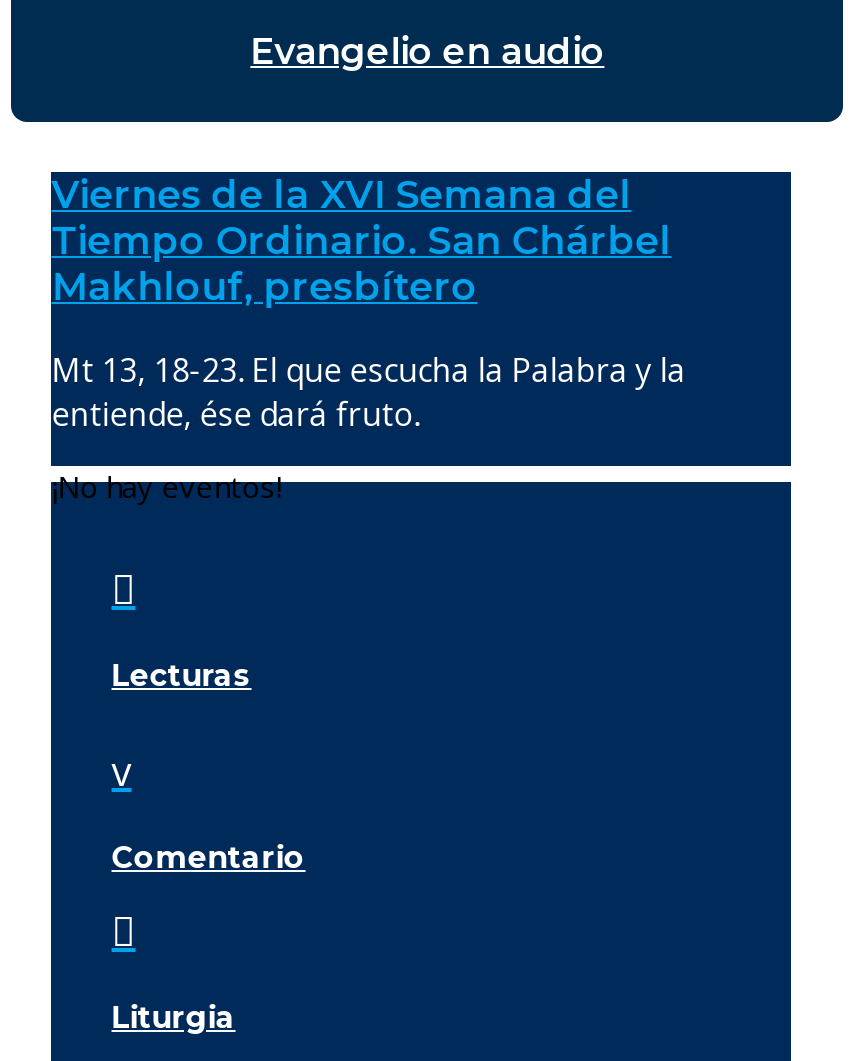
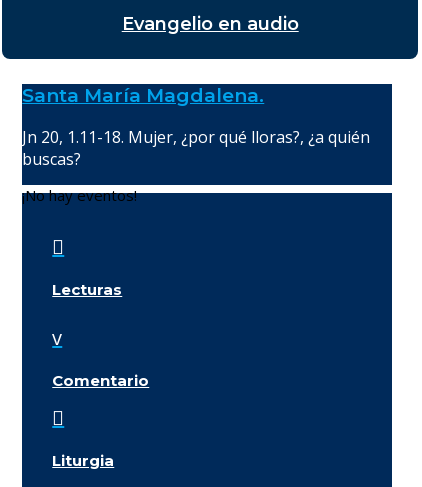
[52,172,672,310] Viernes de la XVI Semana del | Tiempo Ordinario. San Chárbel | Makhlouf, presbítero -> [22,84,264,107] Santa María Magdalena.
[52,348,686,436] Mt 13, 18-23. El que escucha la Palabra y la | entiende, ése dará fruto. -> [22,126,370,170] Jn 20, 1.11-18. Mujer, ¿por qué lloras?, ¿a quién | buscas?

